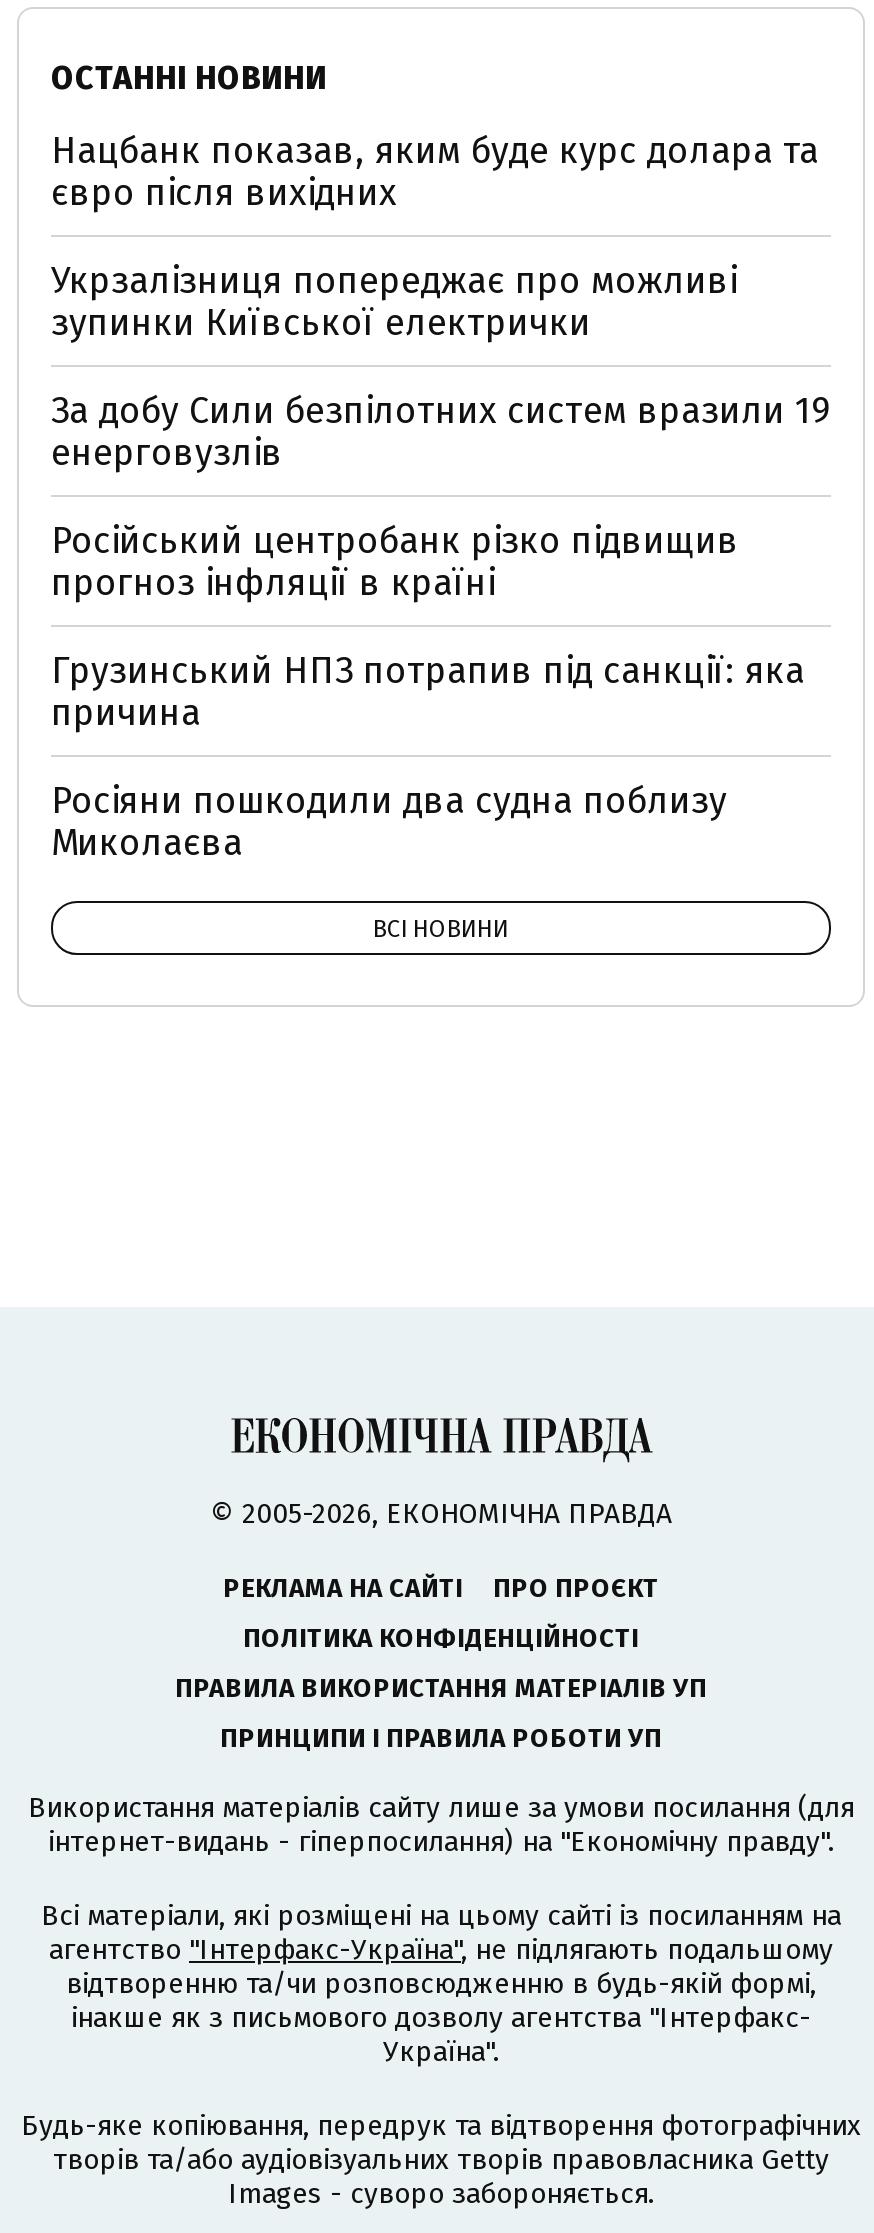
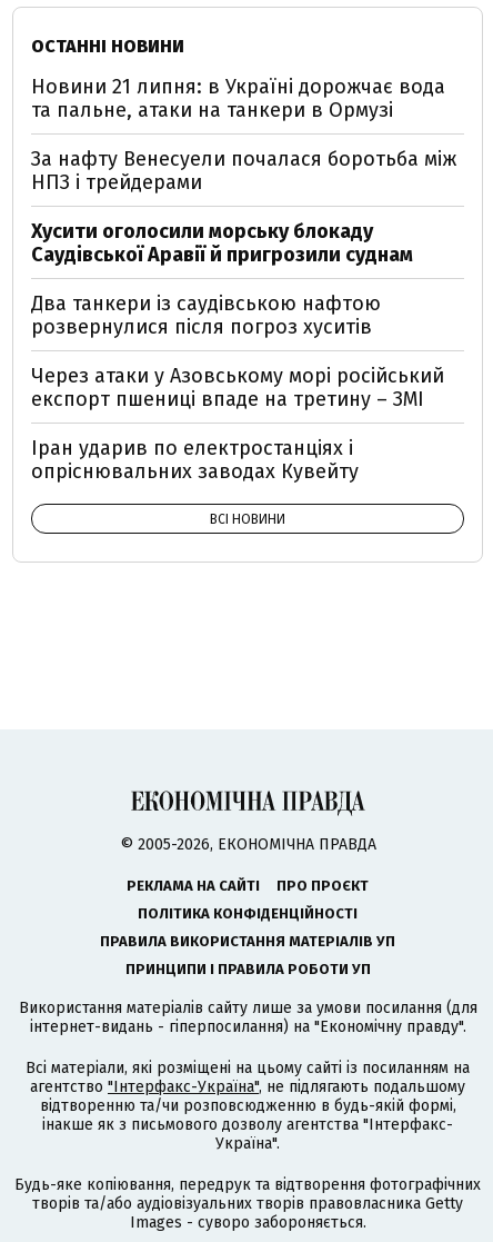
[51,129,819,215] Нацбанк показав, яким буде курс долара та | євро після вихідних -> [31,74,445,122] Новини 21 липня: в Україні дорожчає вода | та пальне, атаки на танкери в Ормузі
[51,259,737,345] Укрзалізниця попереджає про можливі | зупинки Київської електрички -> [31,147,456,195] За нафту Венесуели почалася боротьба між | НПЗ і трейдерами
[51,389,831,475] За добу Сили безпілотних систем вразили 19 | енерговузлів -> [31,219,413,267] Хусити оголосили морську блокаду | Саудівської Аравії й пригрозили суднам
[51,519,739,605] Російський центробанк різко підвищив | прогноз інфляції в країні -> [31,291,381,339] Два танкери із саудівською нафтою | розвернулися після погроз хуситів
[51,649,805,735] Грузинський НПЗ потрапив під санкції: яка | причина -> [31,364,444,411] Через атаки у Азовському морі російський | експорт пшениці впаде на третину – ЗМІ
[51,779,727,865] Росіяни пошкодили два судна поблизу | Миколаєва -> [31,436,359,484] Іран ударив по електростанціях і | опріснювальних заводах Кувейту

